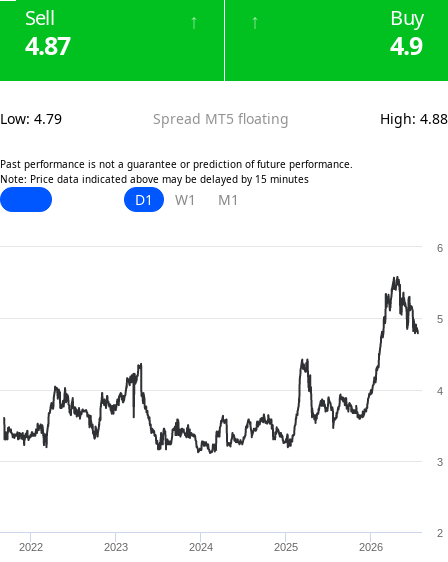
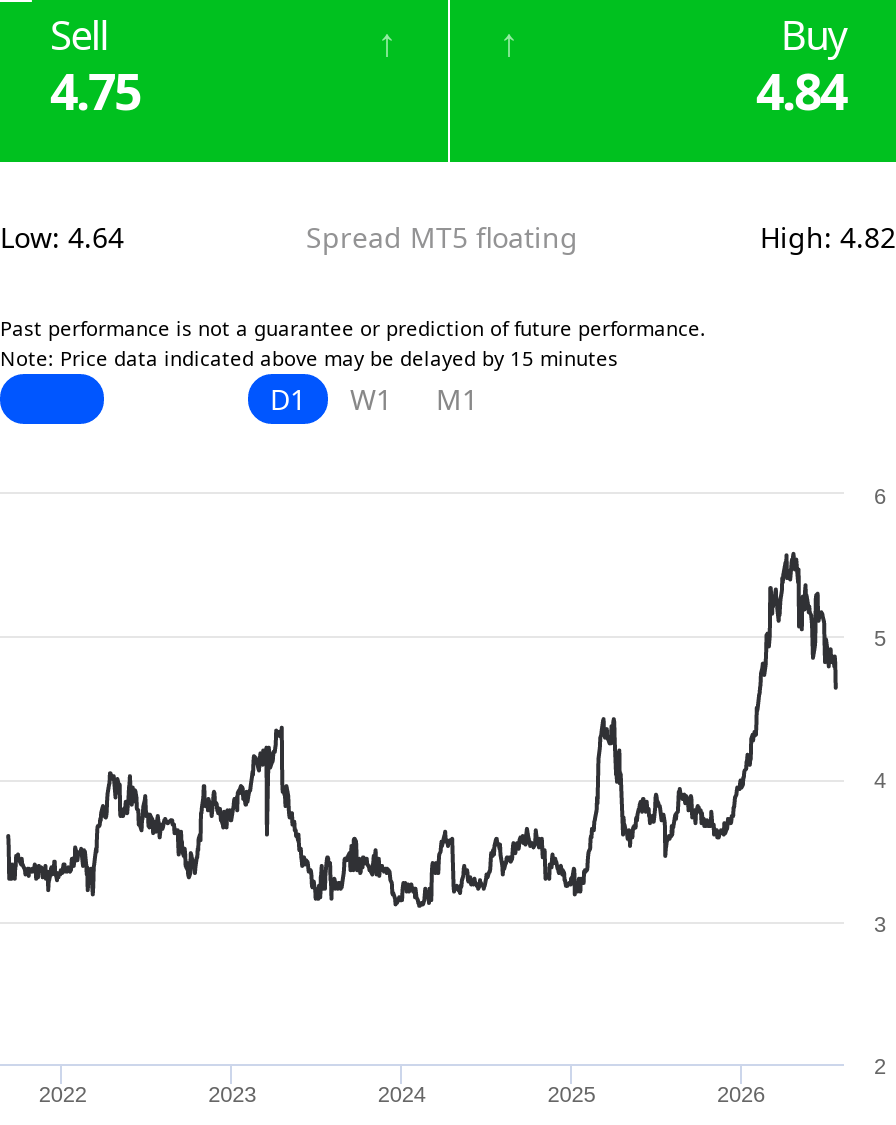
[25,28,70,62] 4.87 -> [50,56,140,124] 4.75
[390,28,422,62] 4.9 -> [756,56,846,124] 4.84
[0,109,62,128] Low: 4.79 -> [0,218,124,256] Low: 4.64
[380,109,448,128] High: 4.88 -> [760,218,896,256] High: 4.82

